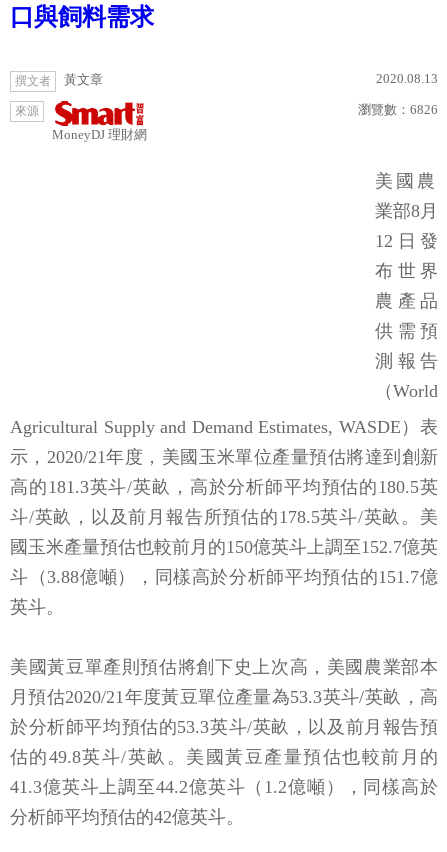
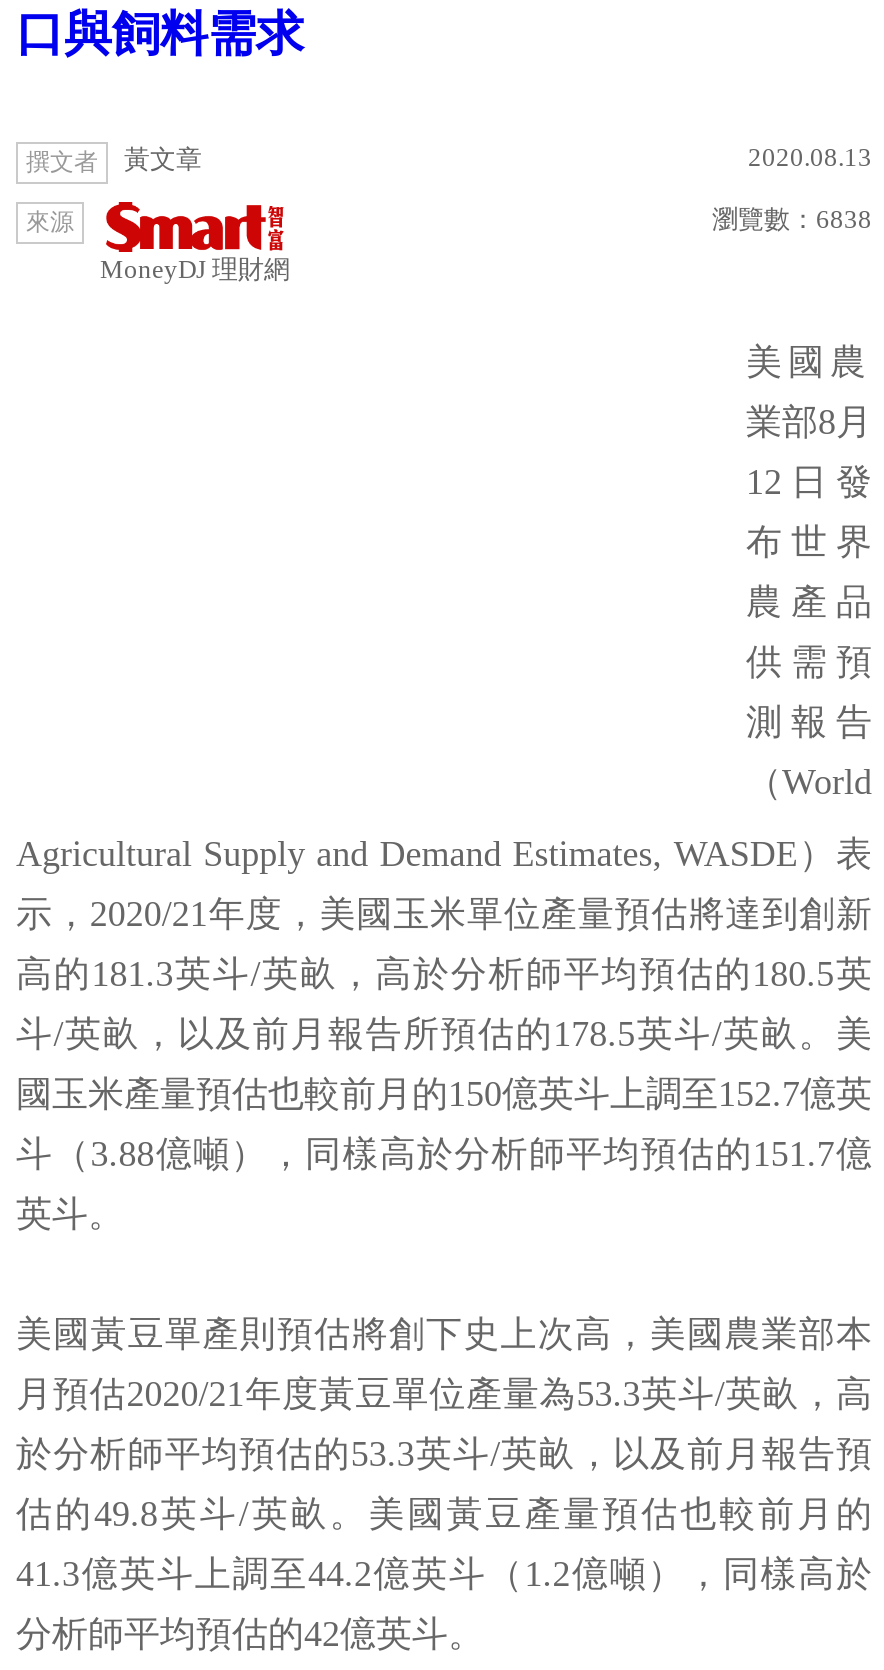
[358,102,438,117] 瀏覽數：6826 -> [712,204,872,234] 瀏覽數：6838

